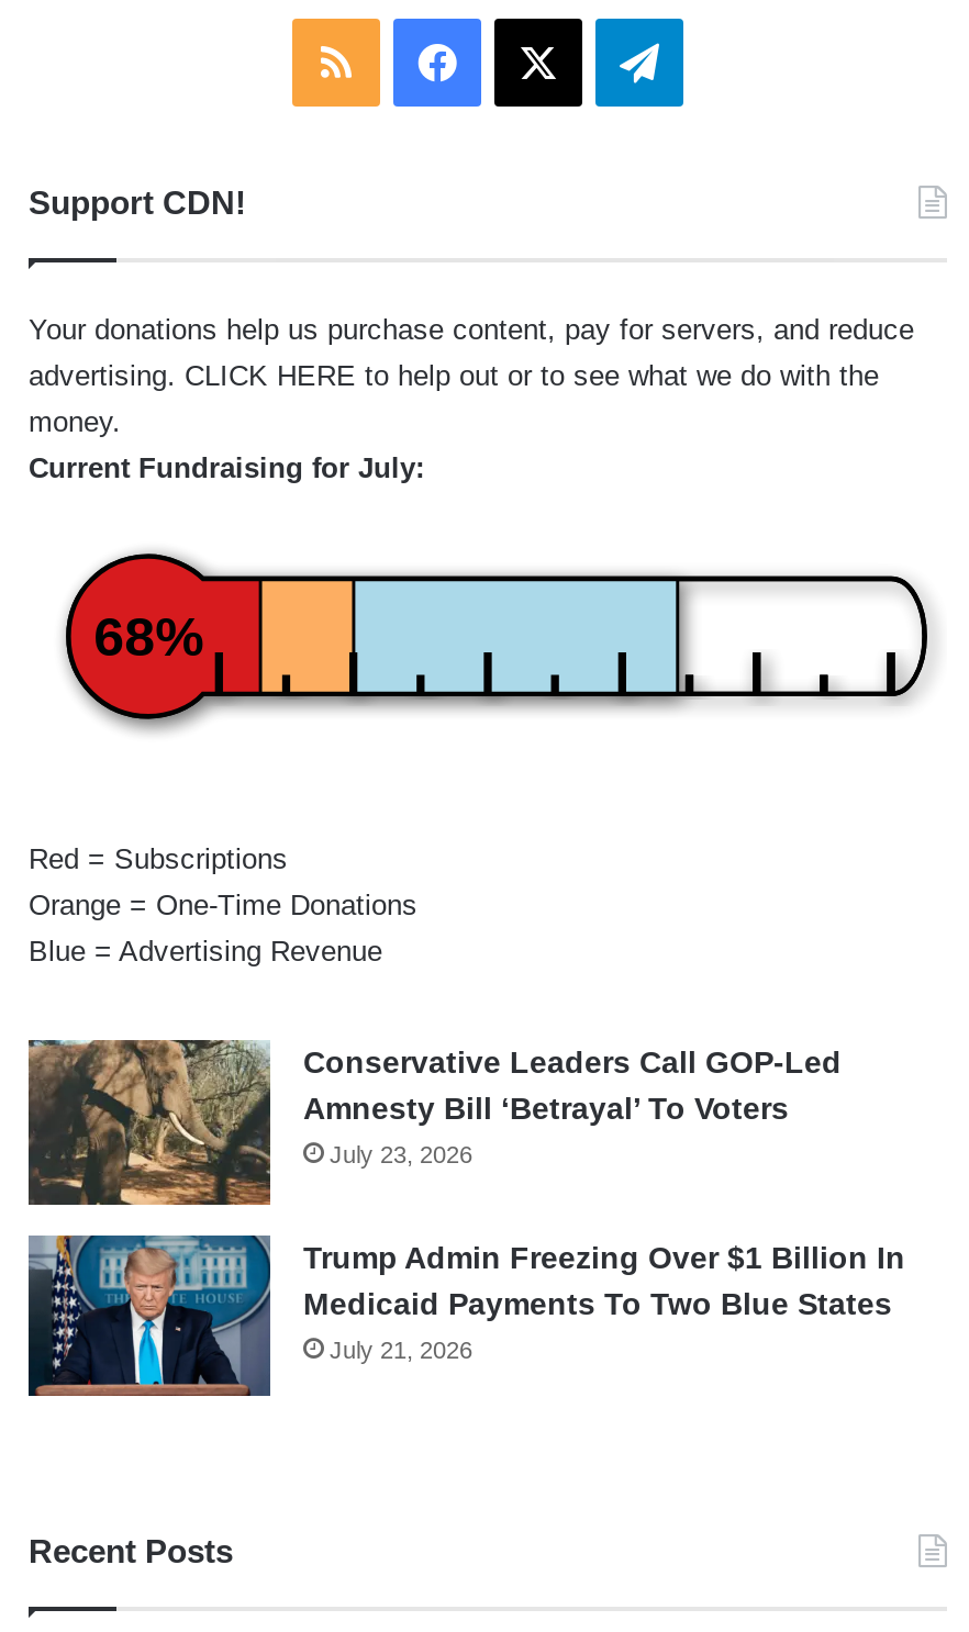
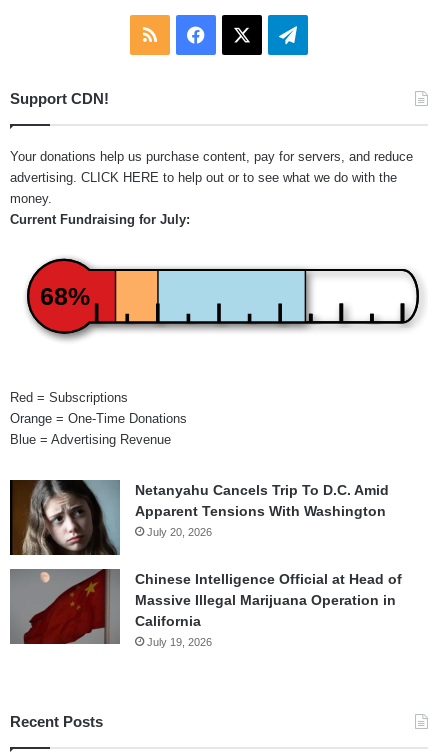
[26,1038,842,1207] [image] | Conservative Leaders Call GOP-Led | Amnesty Bill ‘Betrayal’ To Voters | July 23, 2026 -> [10,479,389,556] [image] | Netanyahu Cancels Trip To D.C. Amid | Apparent Tensions With Washington | July 20, 2026
[26,1233,905,1398] [image] | Trump Admin Freezing Over $1 Billion In | Medicaid Payments To Two Blue States | July 21, 2026 -> [10,568,402,648] [image] | Chinese Intelligence Official at Head of | Massive Illegal Marijuana Operation in | California | July 19, 2026

